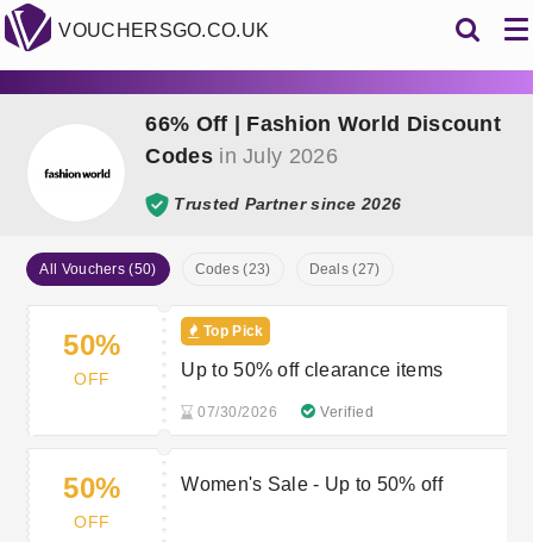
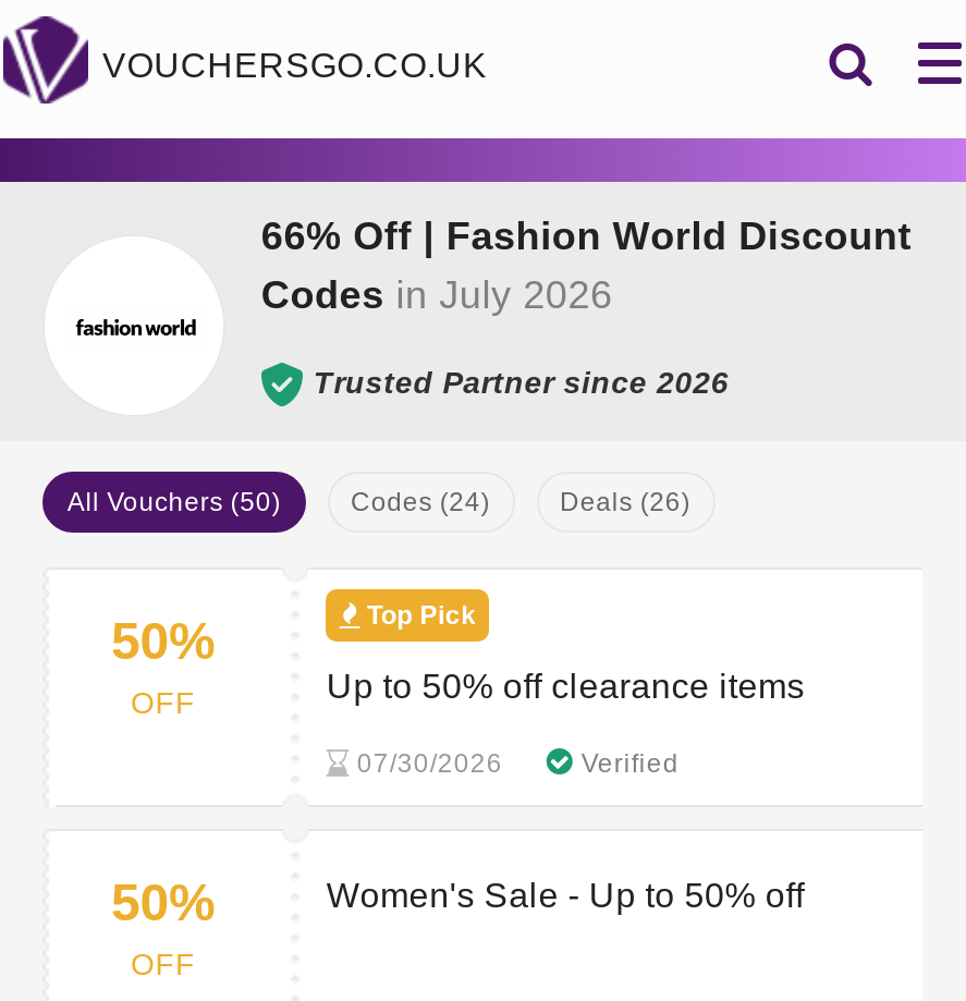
[195,261,271,278] Codes (23) -> [351,487,490,517] Codes (24)
[309,261,380,278] Deals (27) -> [560,487,690,517] Deals (26)

